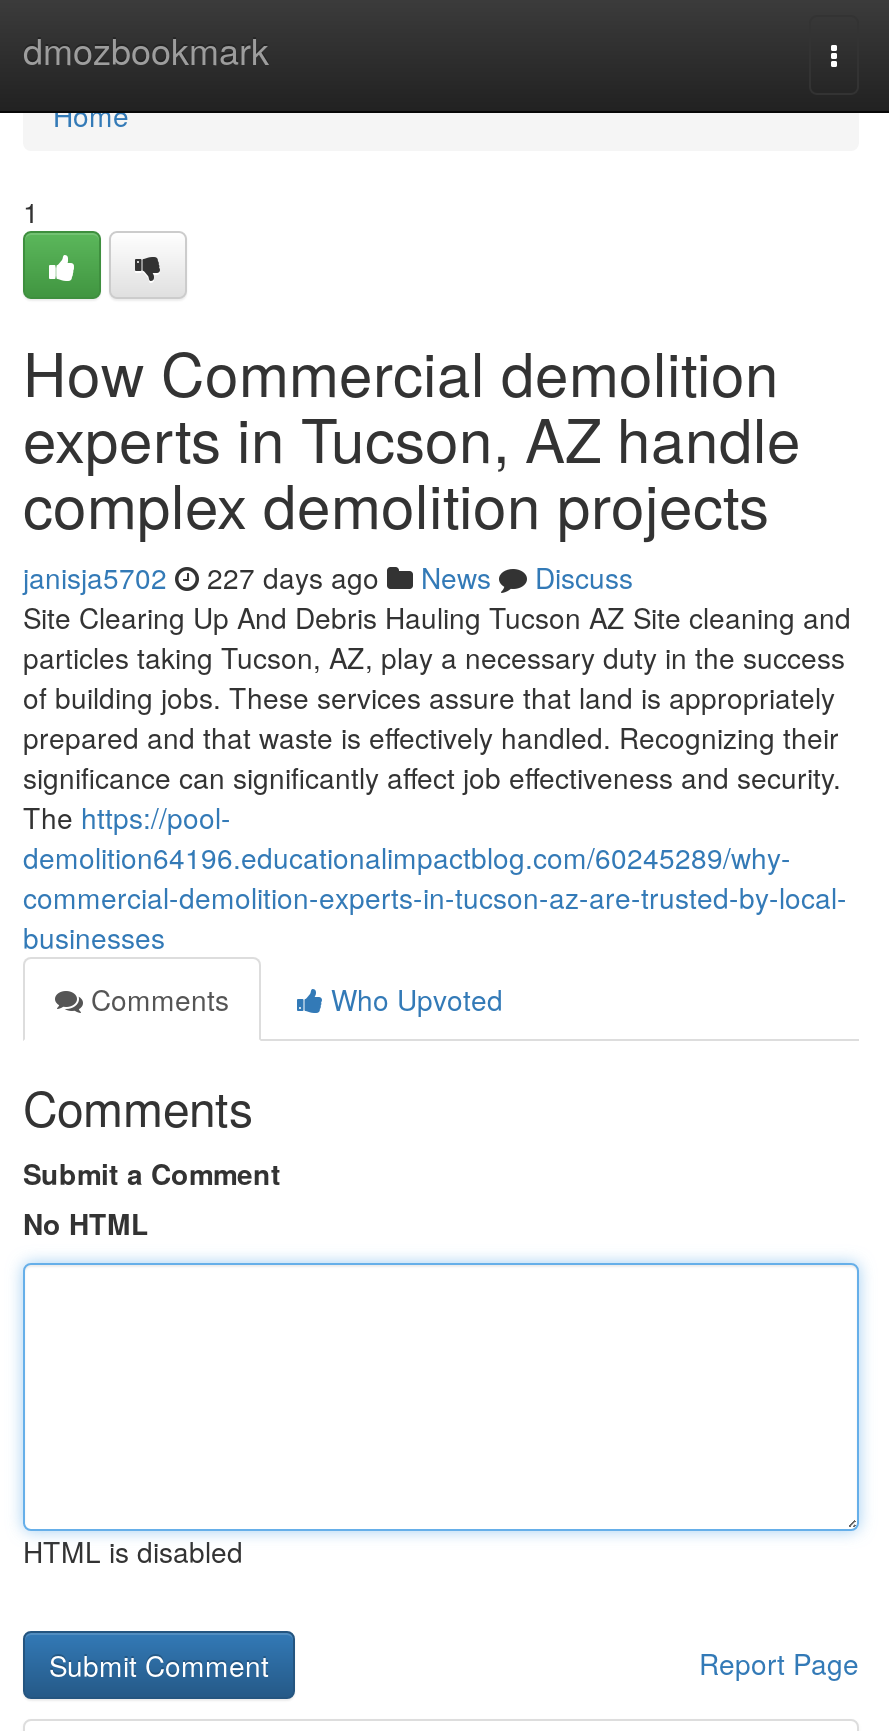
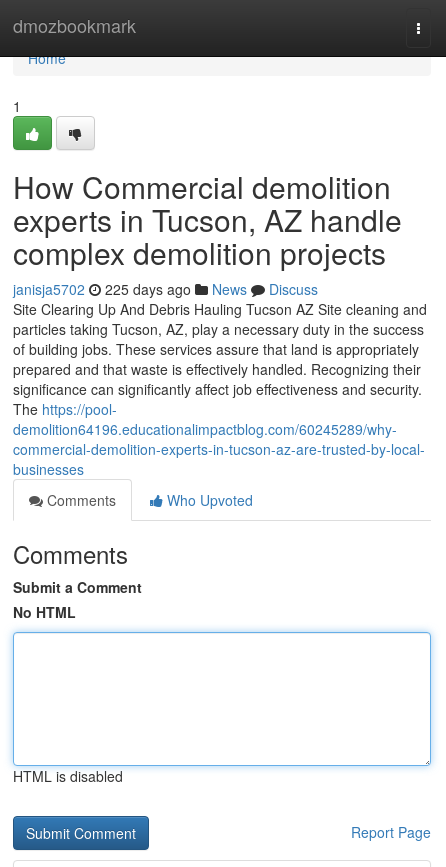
[23,557,633,597] janisja5702 227 days ago News Discuss -> [13,279,318,299] janisja5702 225 days ago News Discuss

